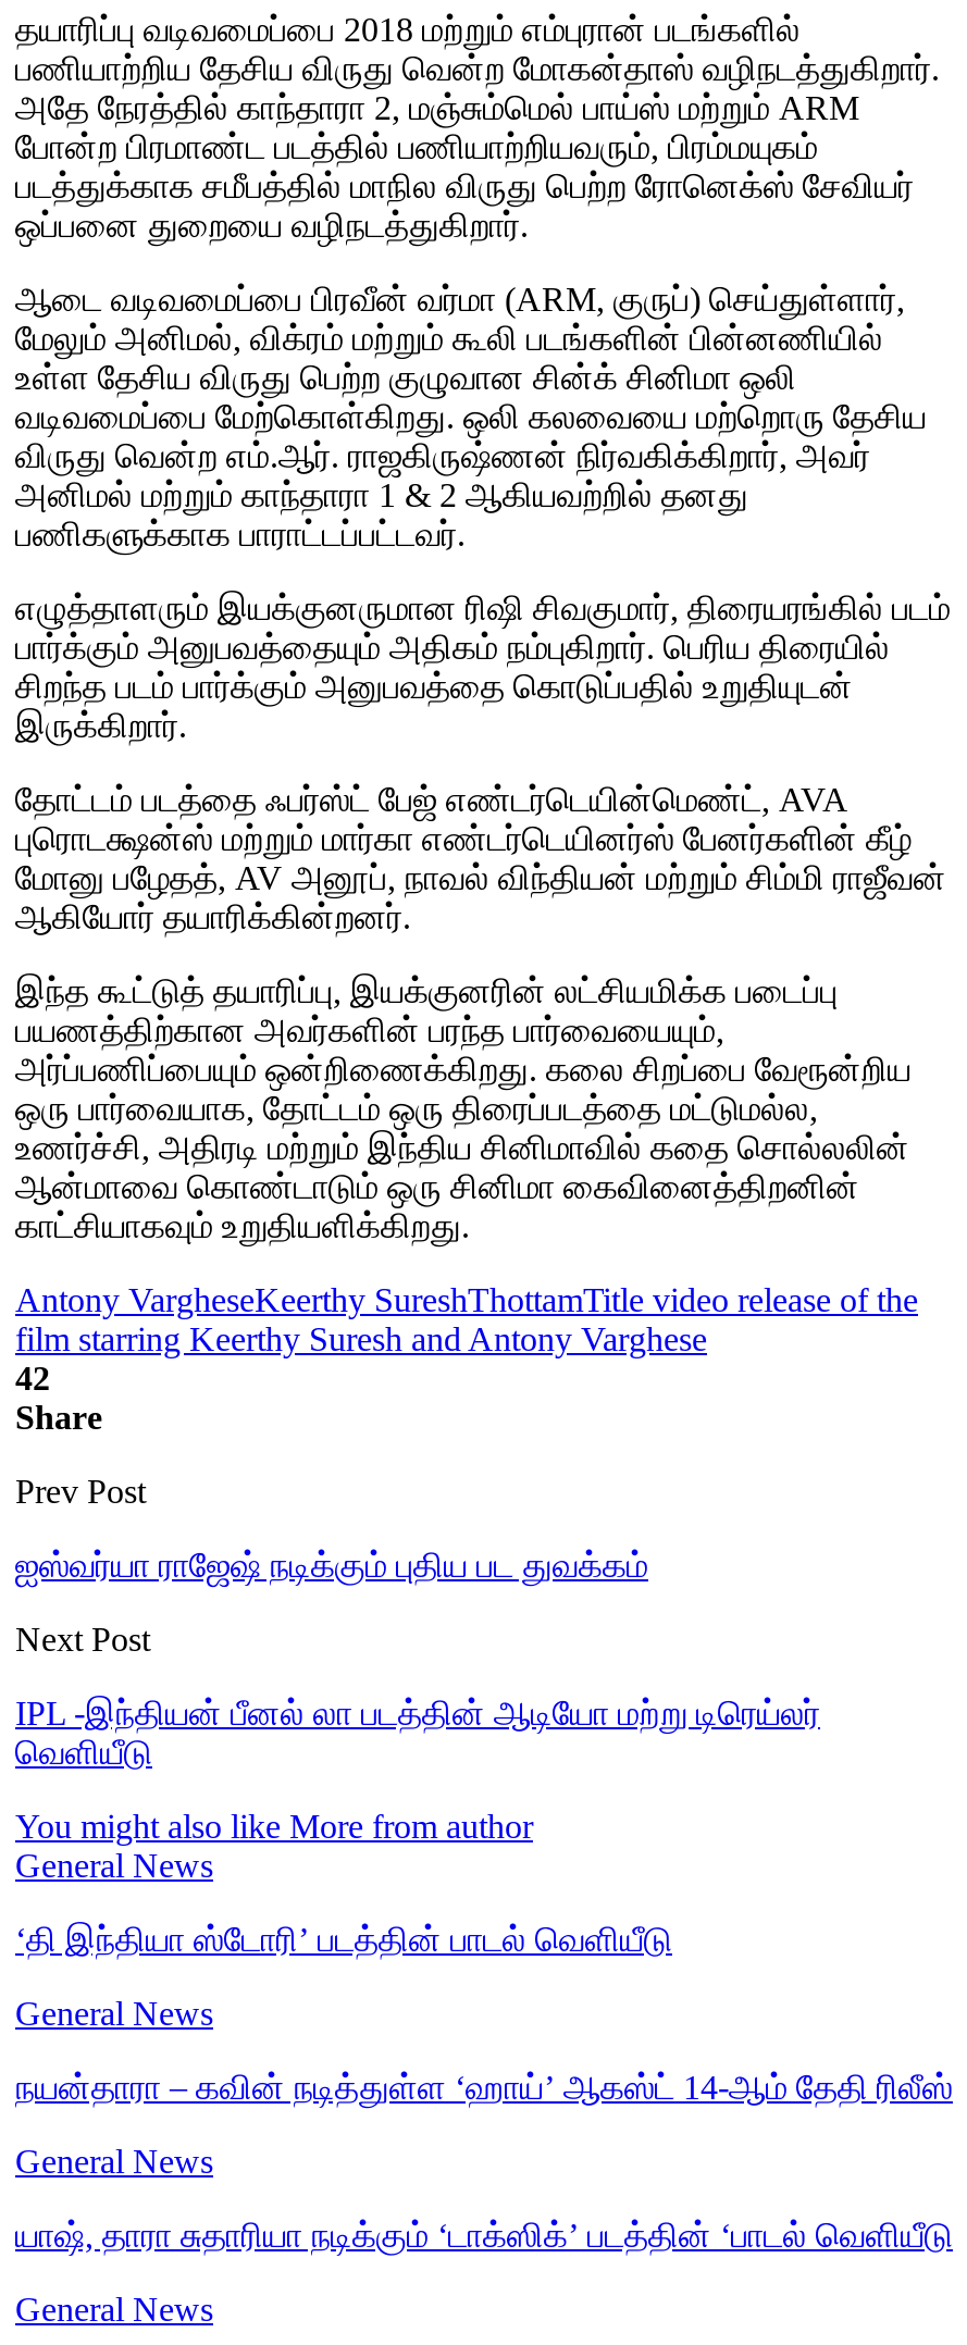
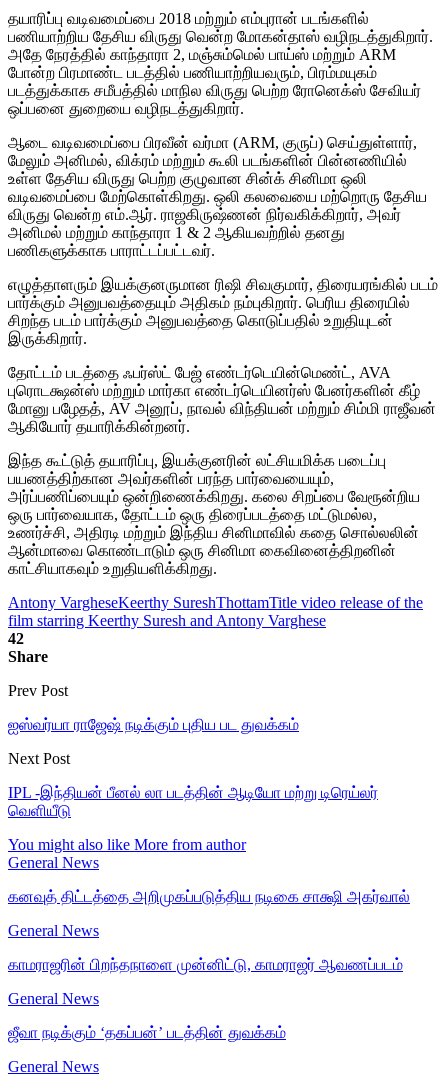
[15,1920,672,1957] ‘தி இந்தியா ஸ்டோரி’ படத்தின் பாடல் வெளியீடு -> [8,888,410,905] கனவுத் திட்டத்தை அறிமுகப்படுத்திய நடிகை சாக்ஷி அகர்வால்
[15,2068,953,2105] நயன்தாரா – கவின் நடித்துள்ள ‘ஹாய்’ ஆகஸ்ட் 14-ஆம் தேதி ரிலீஸ் -> [8,956,403,973] காமராஜரின் பிறந்தநாளை முன்னிட்டு, காமராஜர் ஆவணப்படம்
[15,2216,953,2253] யாஷ், தாரா சுதாரியா நடிக்கும் ‘டாக்ஸிக்’ படத்தின் ‘பாடல் வெளியீடு -> [8,1024,286,1041] ஜீவா நடிக்கும் ‘தகப்பன்’ படத்தின் துவக்கம்

